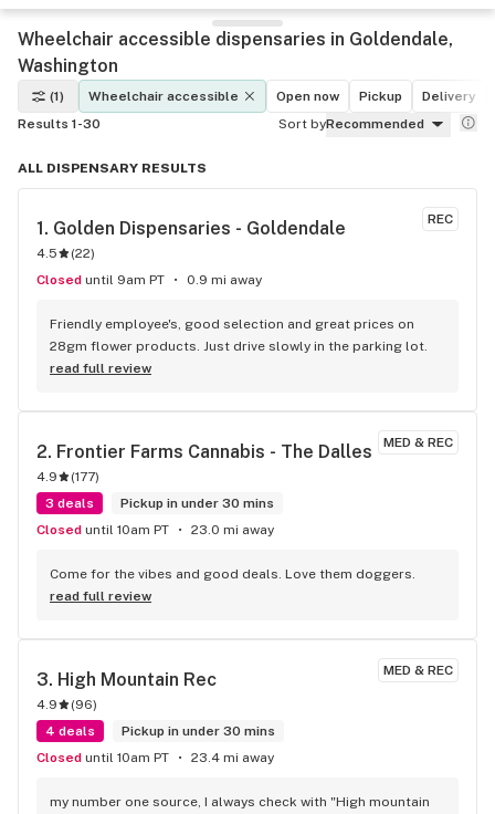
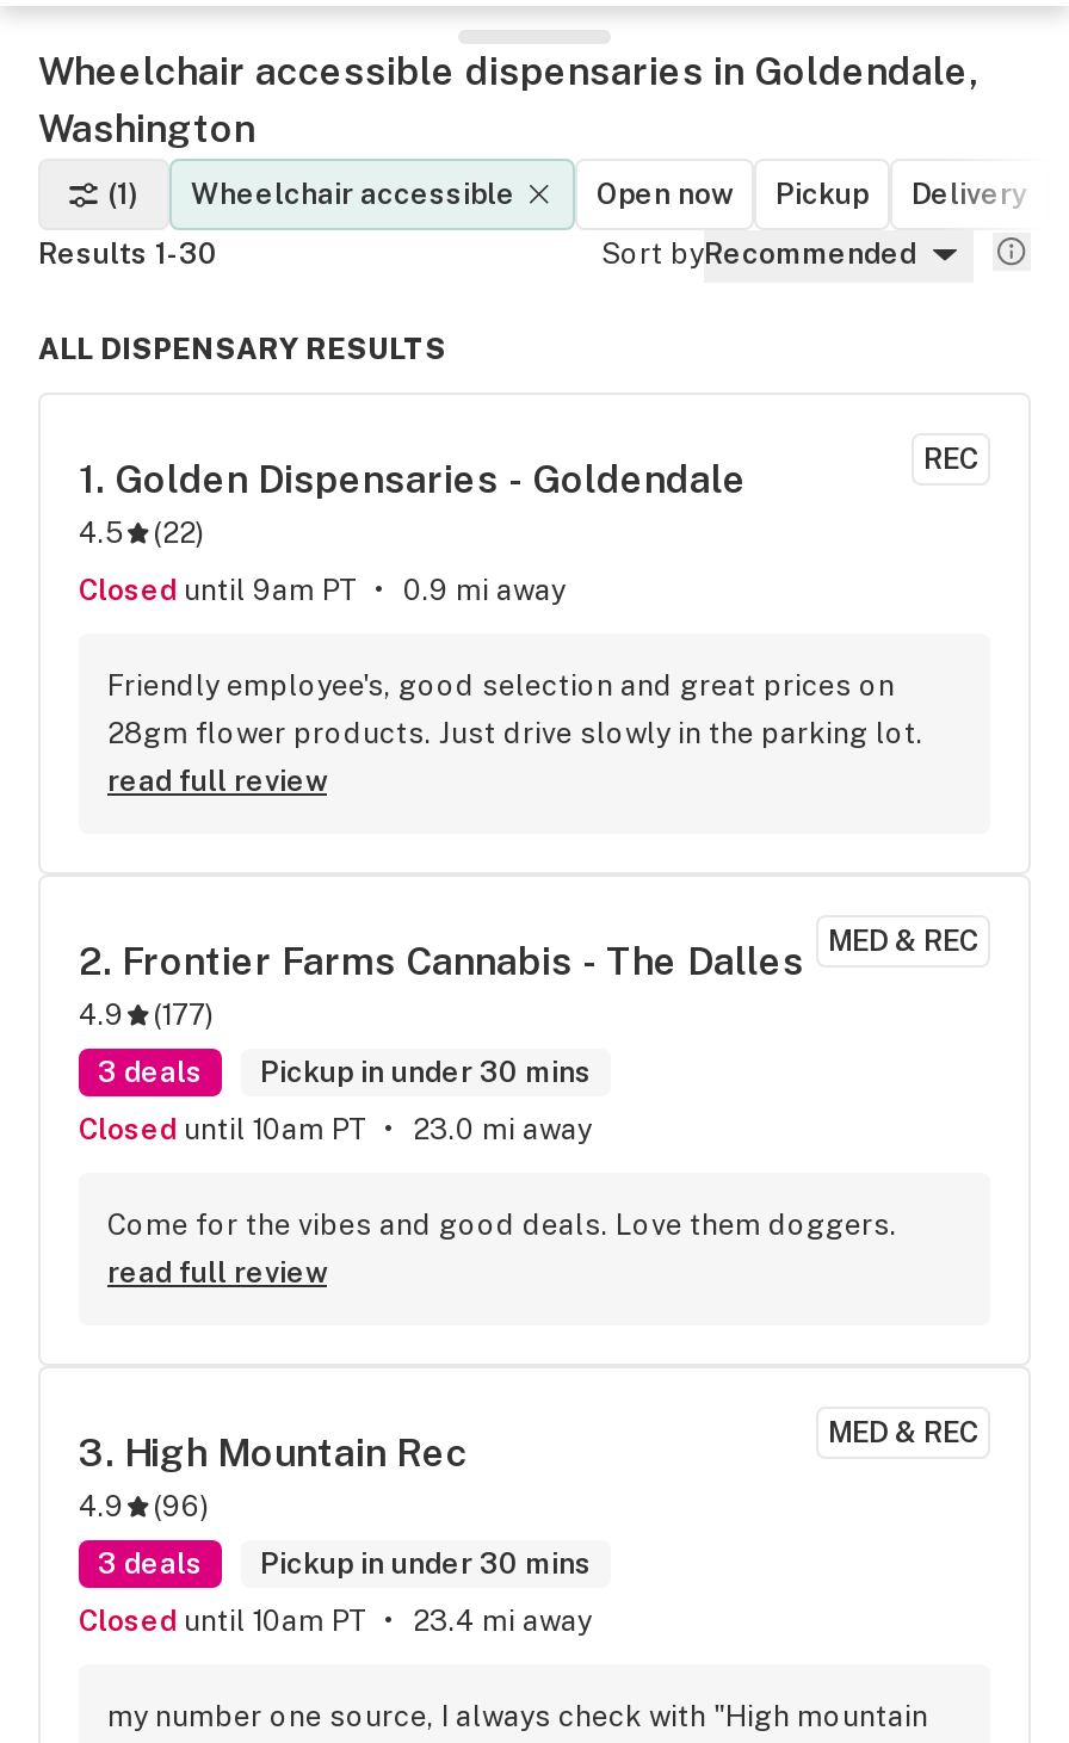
[45,723,275,739] 4 deals Pickup in under 30 mins -> [98,1547,592,1581] 3 deals Pickup in under 30 mins

